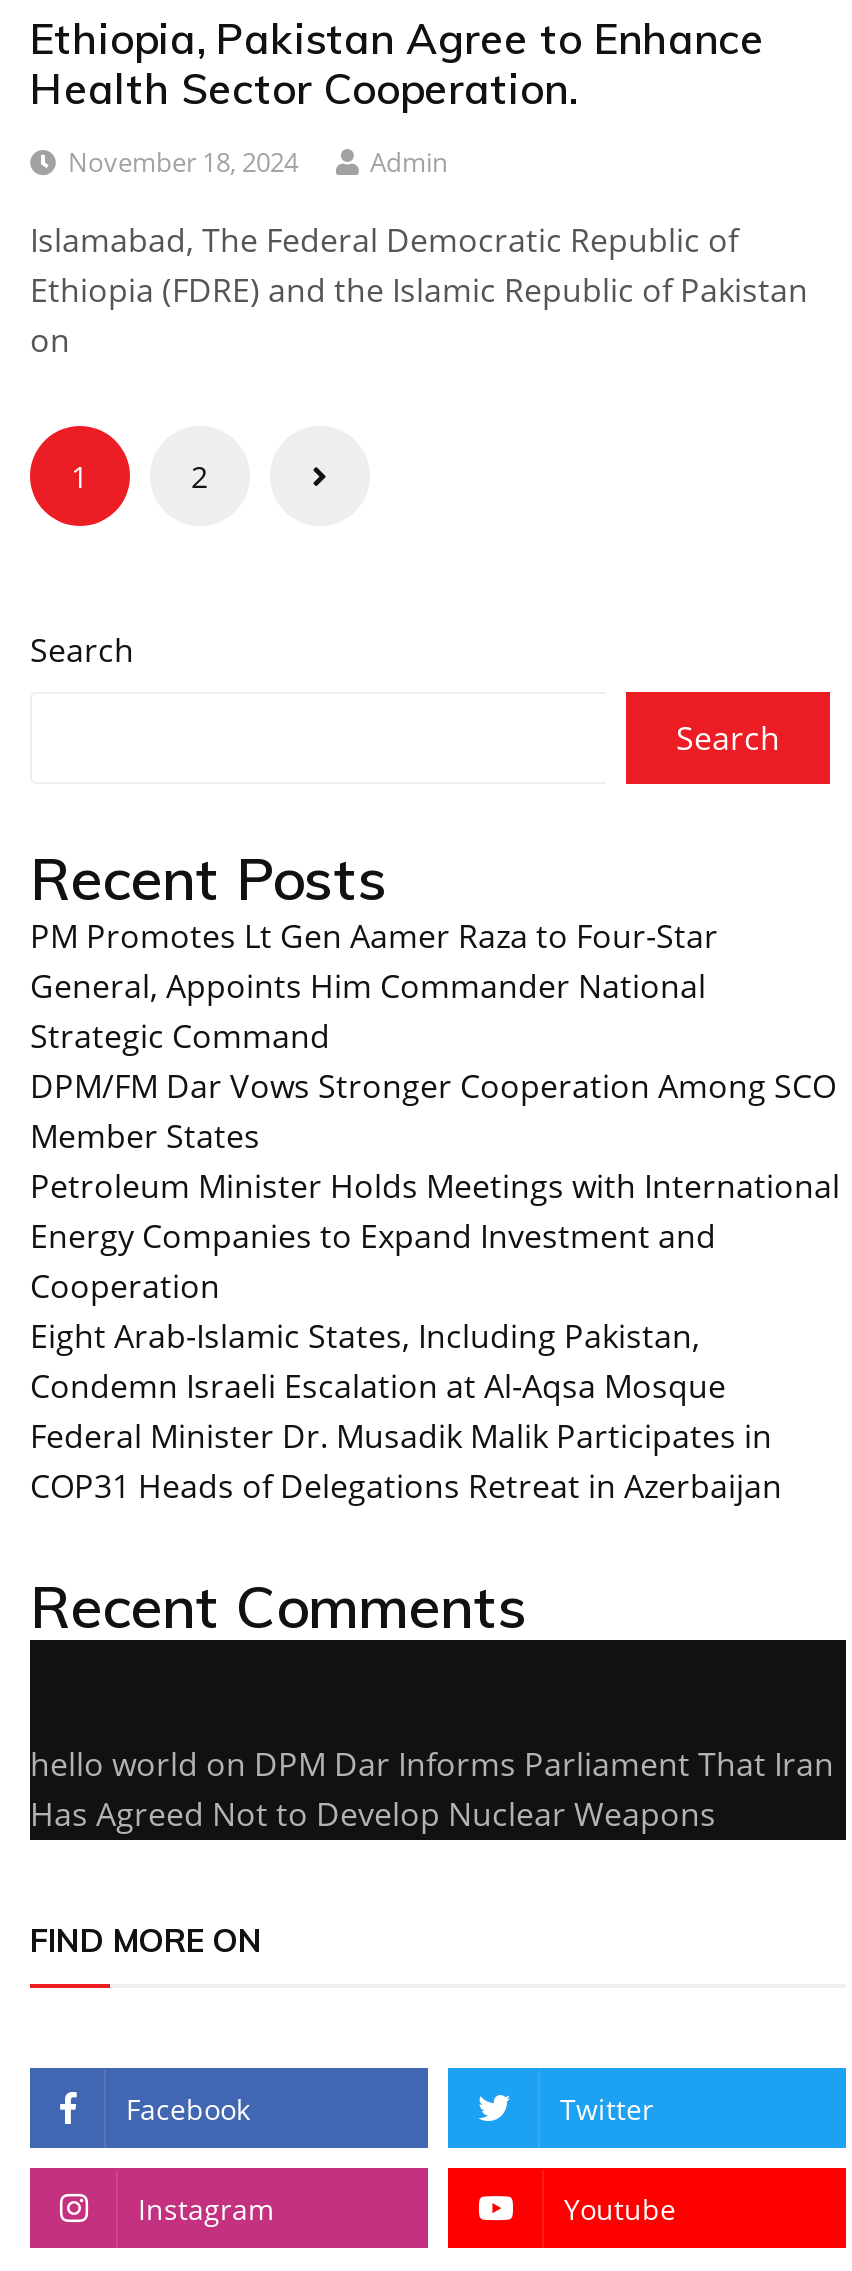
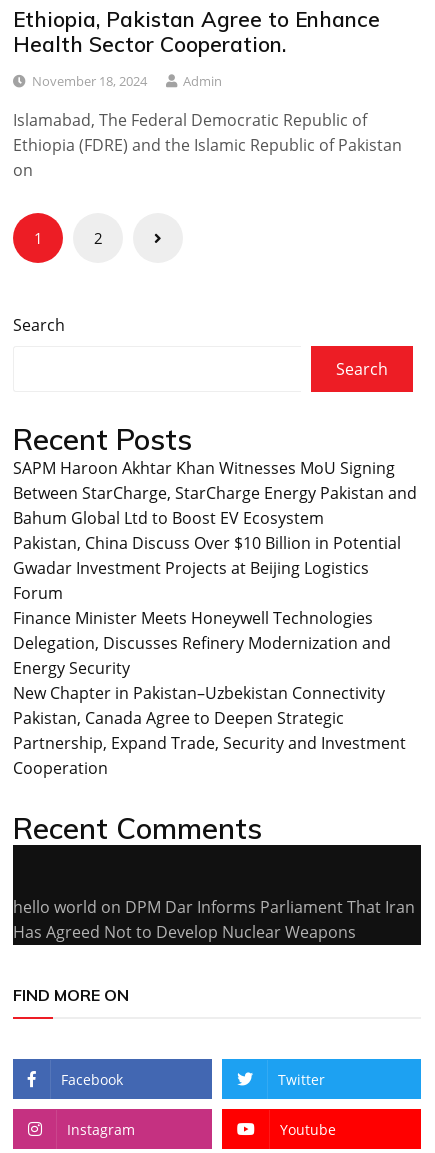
[30,915,840,1259] PM Promotes Lt Gen Aamer Raza to Four-Star | General, Appoints Him Commander National | Strategic Command | DPM/FM Dar Vows Stronger Cooperation Among SCO | Member States | Petroleum Minister Holds Meetings with International | Energy Companies to Expand Investment and -> [13,457,417,754] SAPM Haroon Akhtar Khan Witnesses MoU Signing | Between StarCharge, StarCharge Energy Pakistan and | Bahum Global Ltd to Boost EV Ecosystem | Pakistan, China Discuss Over $10 Billion in Potential | Gwadar Investment Projects at Beijing Logistics | Forum | Finance Minister Meets Honeywell Technologies | Delegation, Discusses Refinery Modernization and | Energy Security | New Chapter in Pakistan–Uzbekistan Connectivity | Pakistan, Canada Agree to Deepen Strategic | Partnership, Expand Trade, Security and Investment
moved [30,1265,220,1309] -> [13,757,108,779]: Cooperation
[30,1315,782,1509] Eight Arab-Islamic States, Including Pakistan, | Condemn Israeli Escalation at Al-Aqsa Mosque | Federal Minister Dr. Musadik Malik Participates in | COP31 Heads of Delegations Retreat in Azerbaijan -> none

